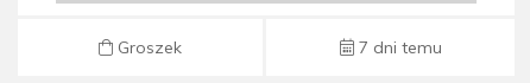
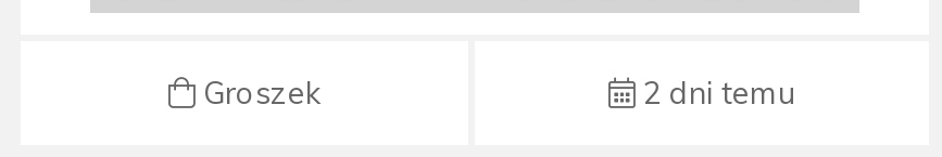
[354,37,441,58] 7 dni temu -> [635,73,795,112] 2 dni temu

